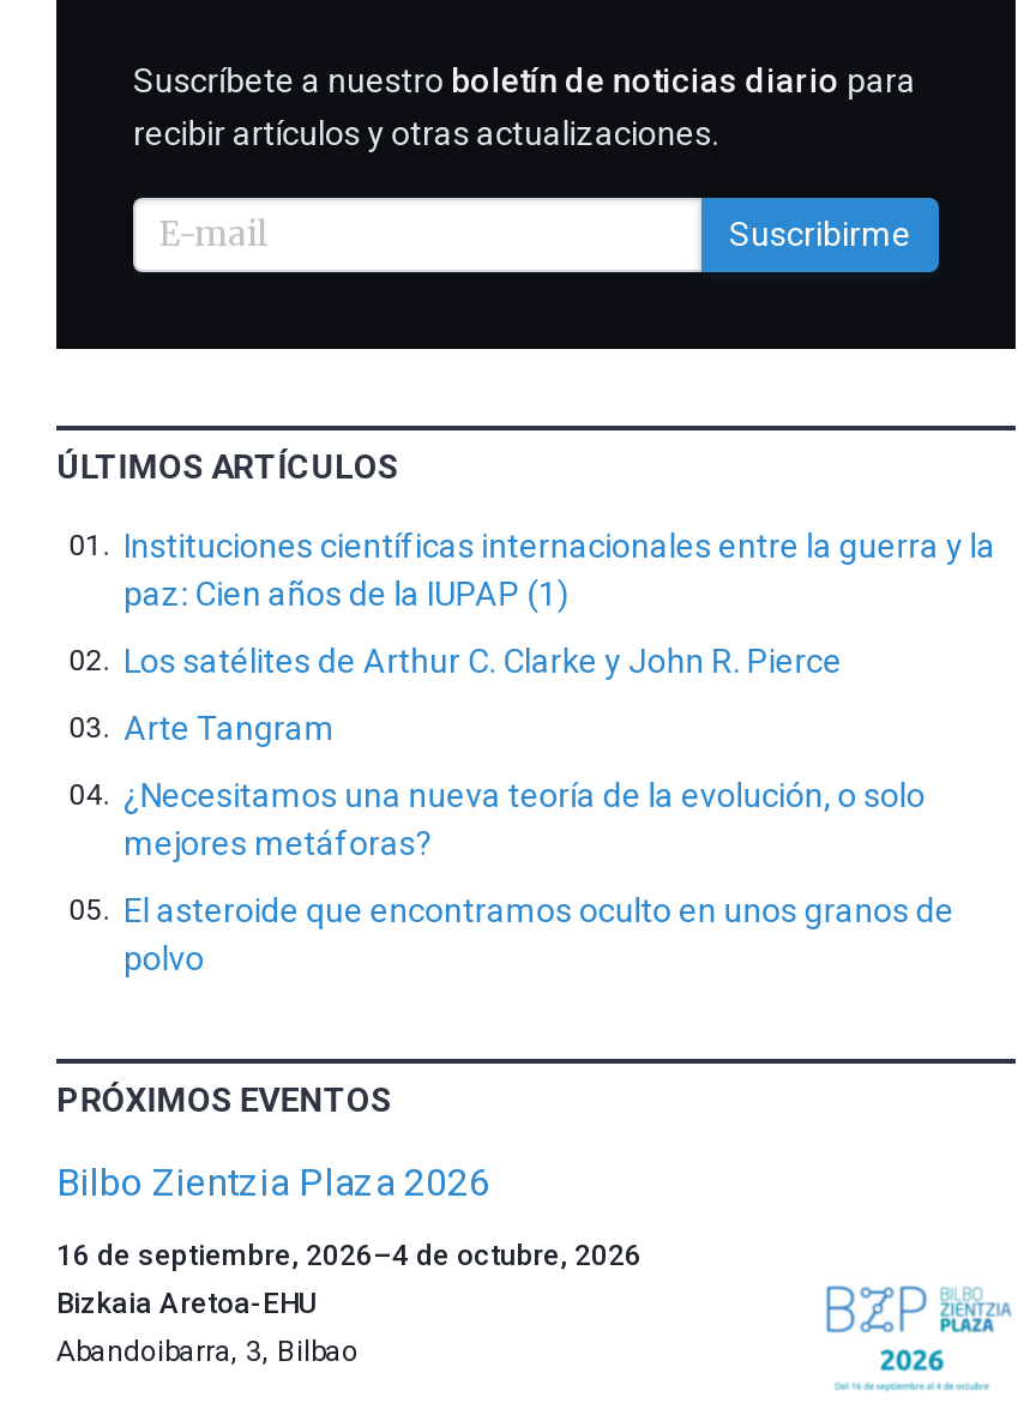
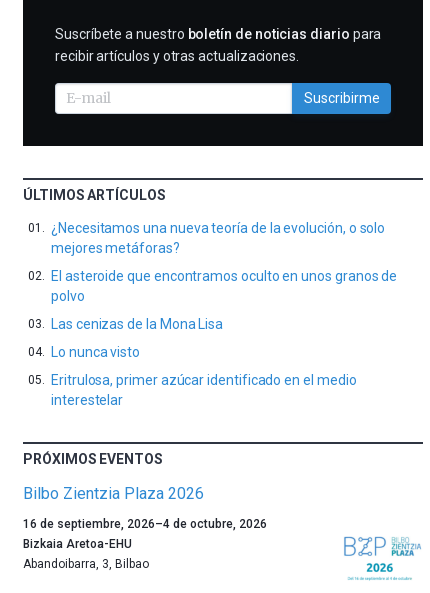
[124,526,996,747] Instituciones científicas internacionales entre la guerra y la | paz: Cien años de la IUPAP (1) | Los satélites de Arthur C. Clarke y John R. Pierce | Arte Tangram -> none
moved [124,776,954,977] -> [51,220,397,304]: ¿Necesitamos una nueva teoría de la evolución, o solo | mejores metáforas? | El asteroide que encontramos oculto en unos granos de | polvo
none -> [51,316,356,408] Las cenizas de la Mona Lisa | Lo nunca visto | Eritrulosa, primer azúcar identificado en el medio | interestelar

